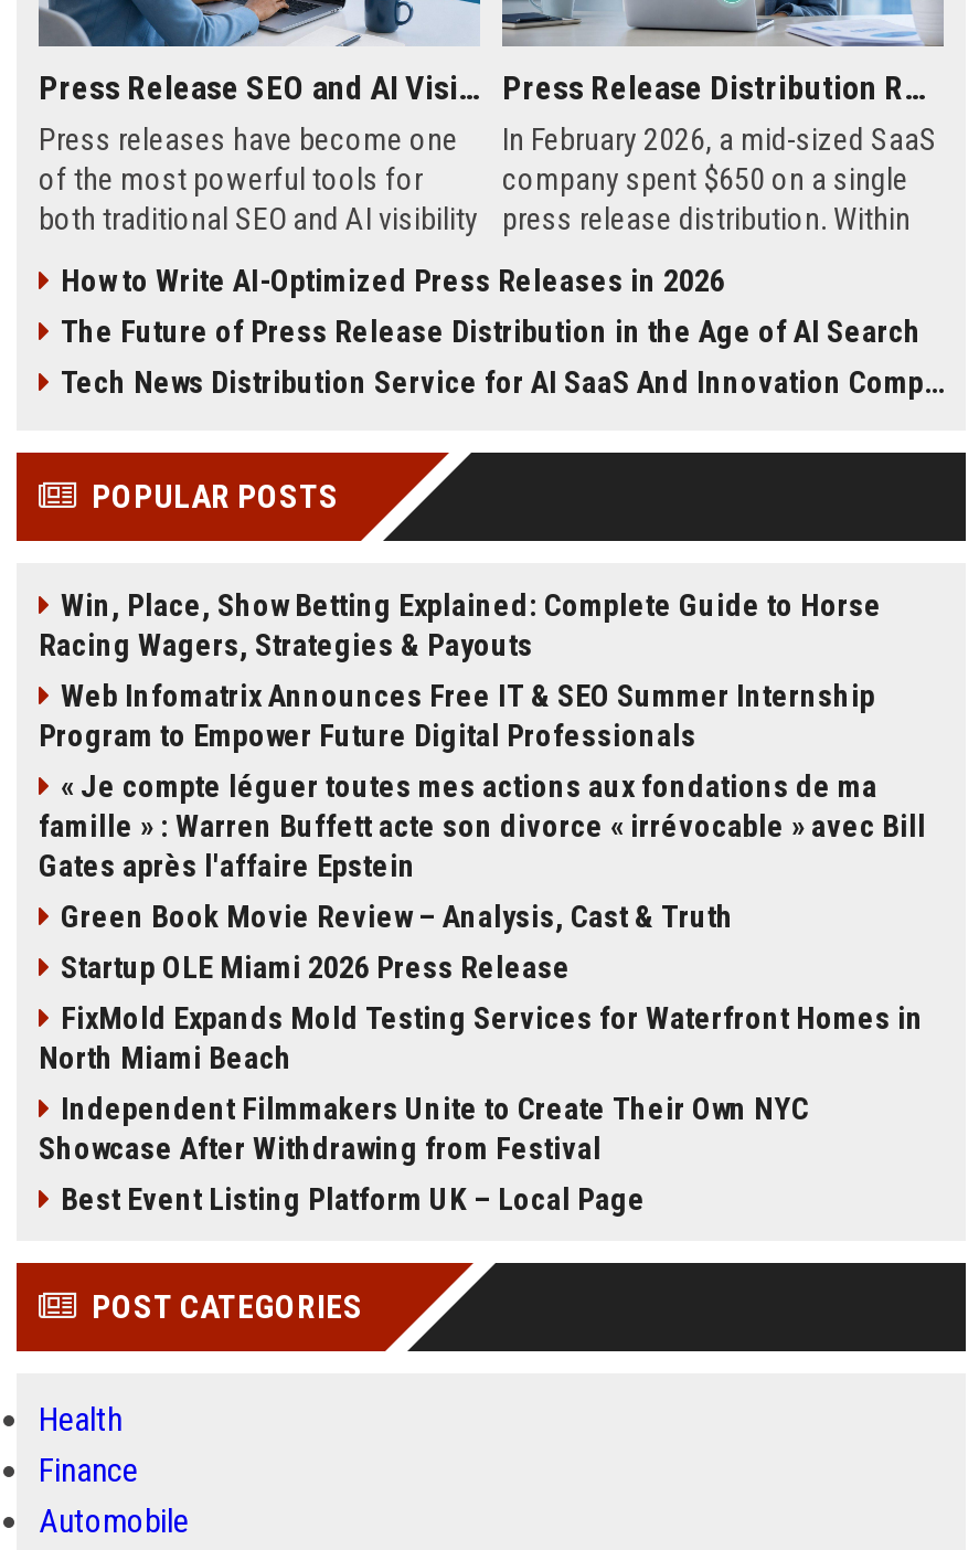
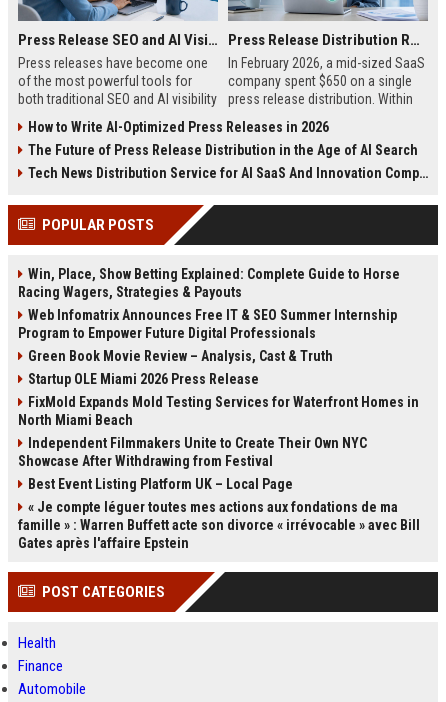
moved [39,768,926,883] -> [18,499,420,551]: « Je compte léguer toutes mes actions aux fondations de ma | famille » : Warren Buffett acte son divorce « irrévocable » avec Bill | Gates après l'affaire Epstein
moved [39,899,924,1217] -> [18,348,419,492]: Green Book Movie Review – Analysis, Cast & Truth | Startup OLE Miami 2026 Press Release | FixMold Expands Mold Testing Services for Waterfront Homes in | North Miami Beach | Independent Filmmakers Unite to Create Their Own NYC | Showcase After Withdrawing from Festival | Best Event Listing Platform UK – Local Page

